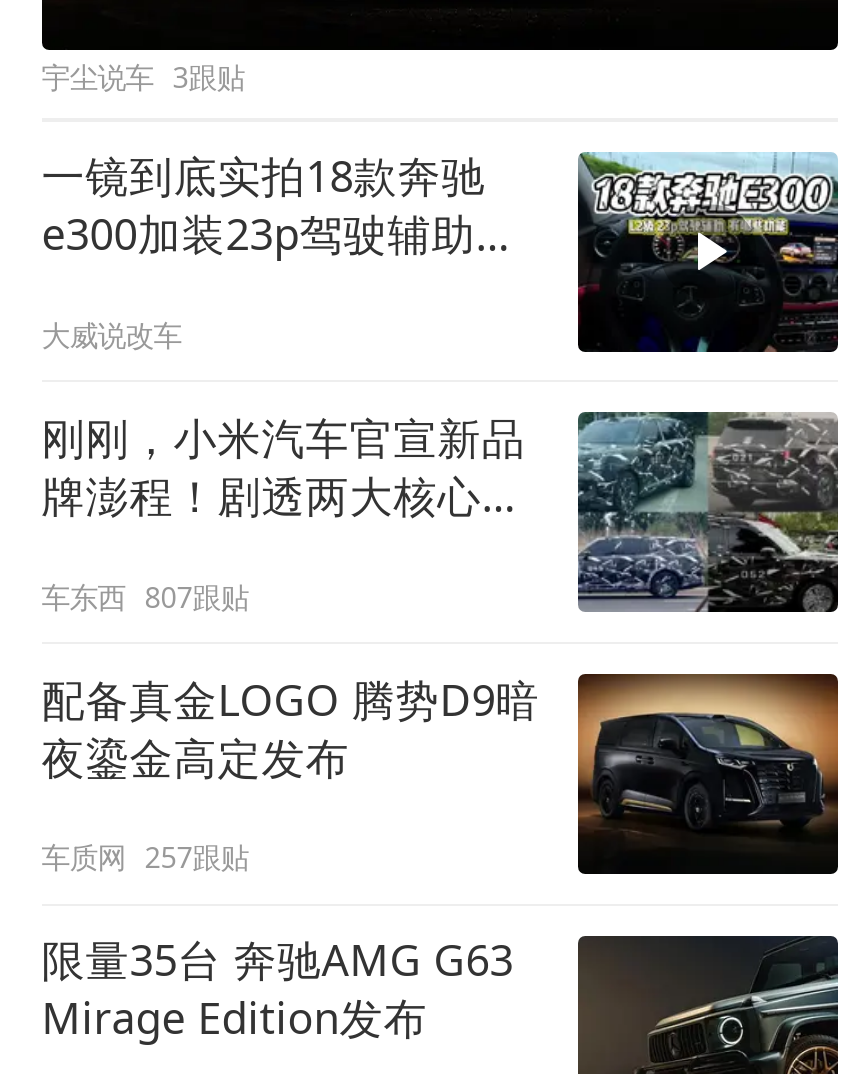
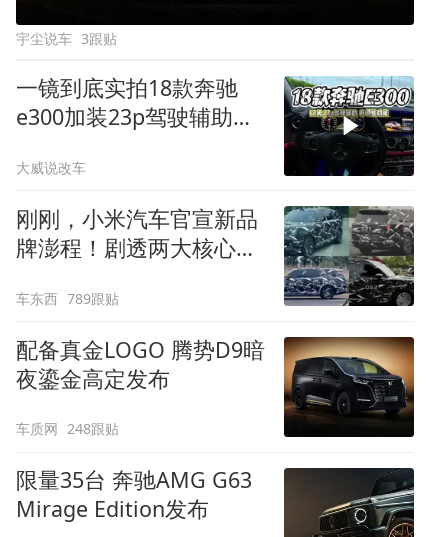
[41,577,249,615] 车东西 807跟贴 -> [16,288,119,307] 车东西 789跟贴
[41,838,249,876] 车质网 257跟贴 -> [16,419,119,438] 车质网 248跟贴

